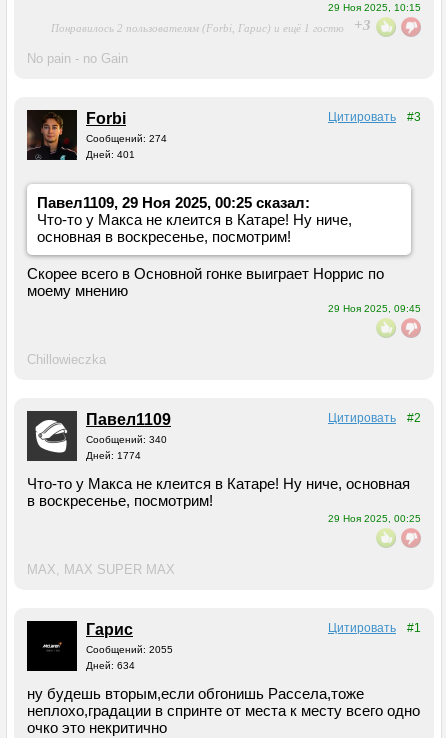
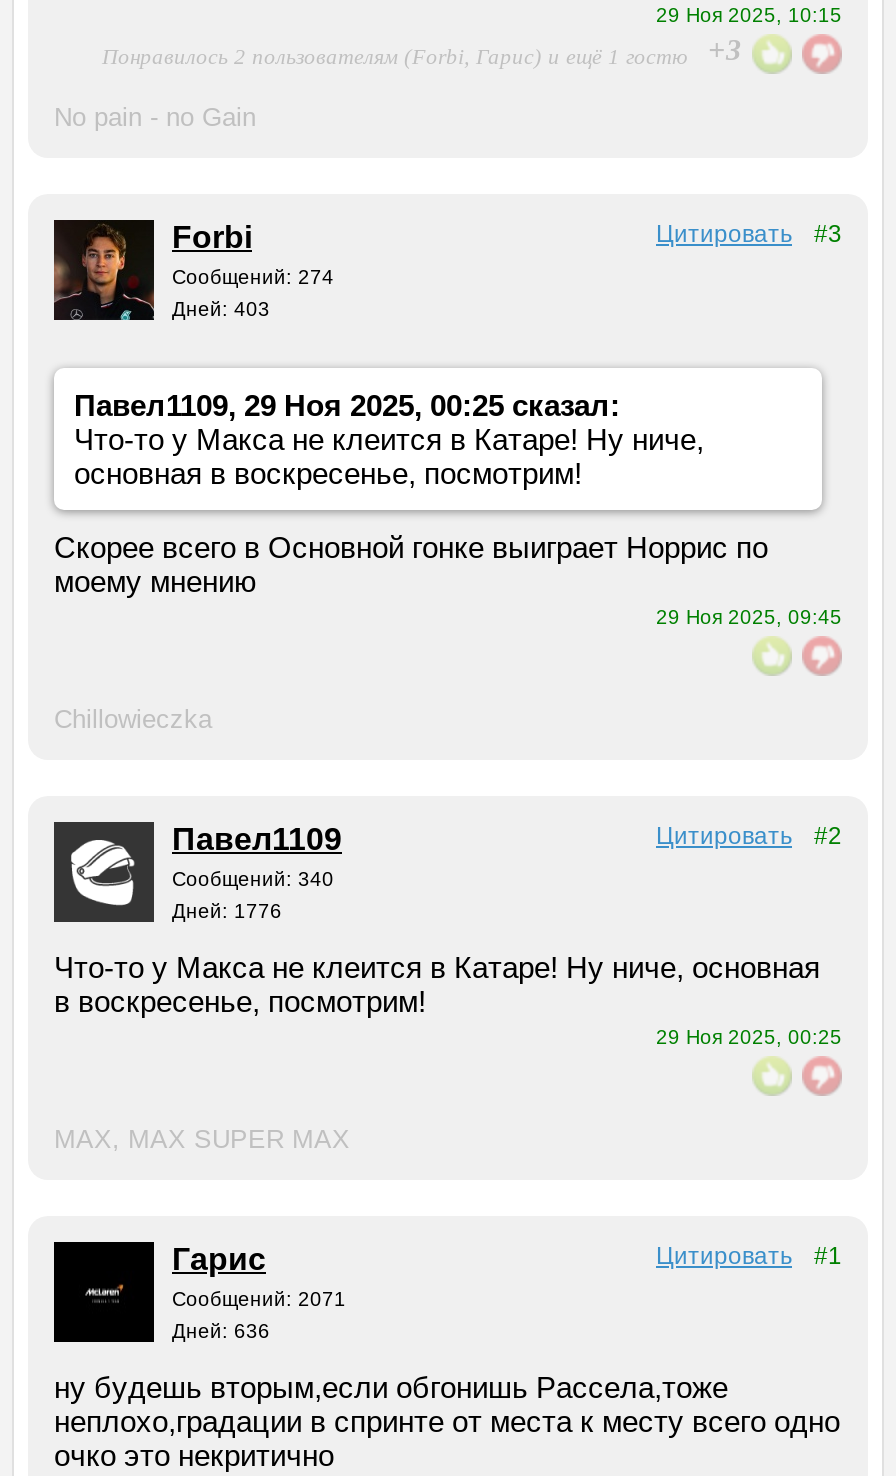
[86,149,135,160] Дней: 401 -> [172,299,270,321] Дней: 403
[86,450,141,461] Дней: 1774 -> [172,901,282,923] Дней: 1776
[86,644,173,655] Сообщений: 2055 -> [172,1289,346,1311] Сообщений: 2071
[86,660,135,671] Дней: 634 -> [172,1321,270,1343] Дней: 636

